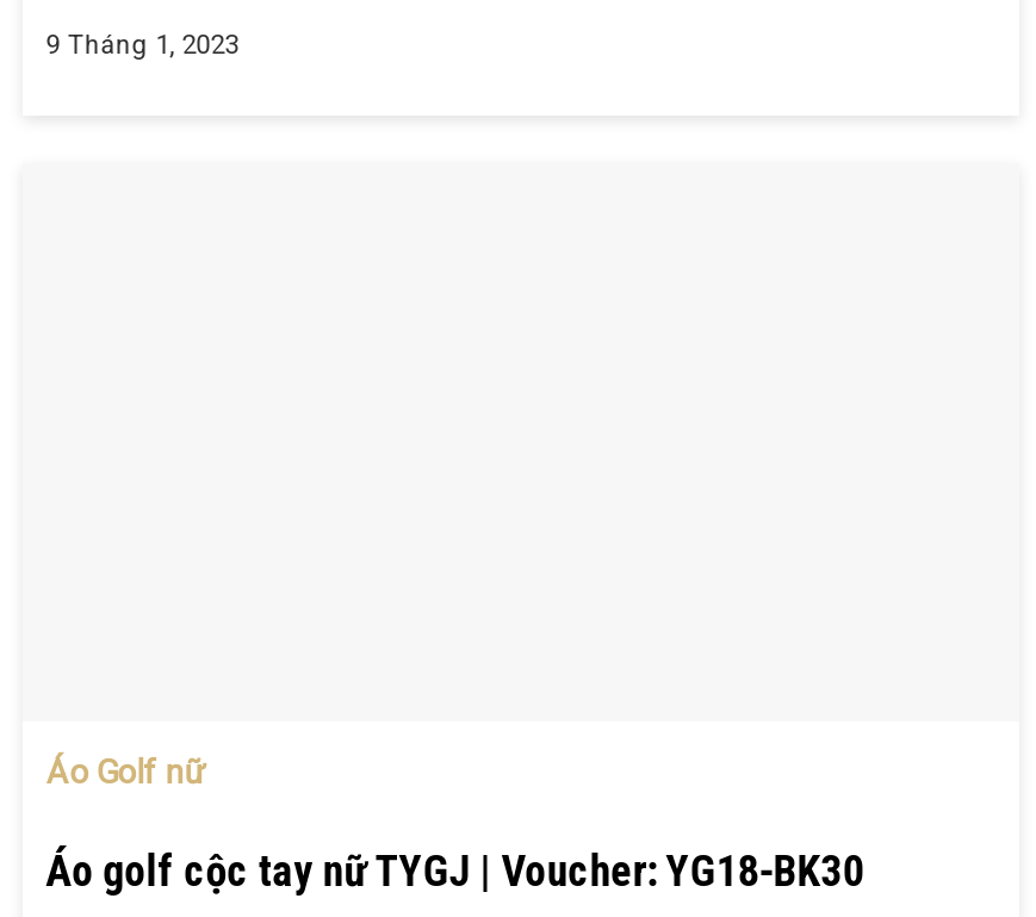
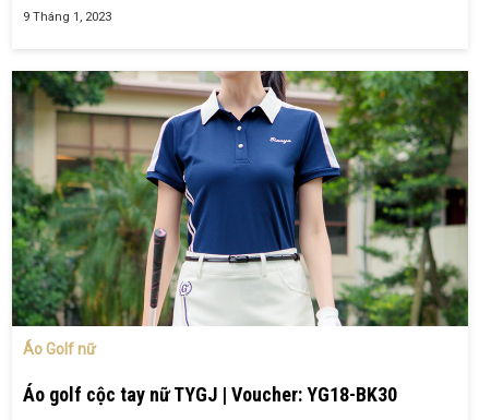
none -> [11,70,469,327] [image]

